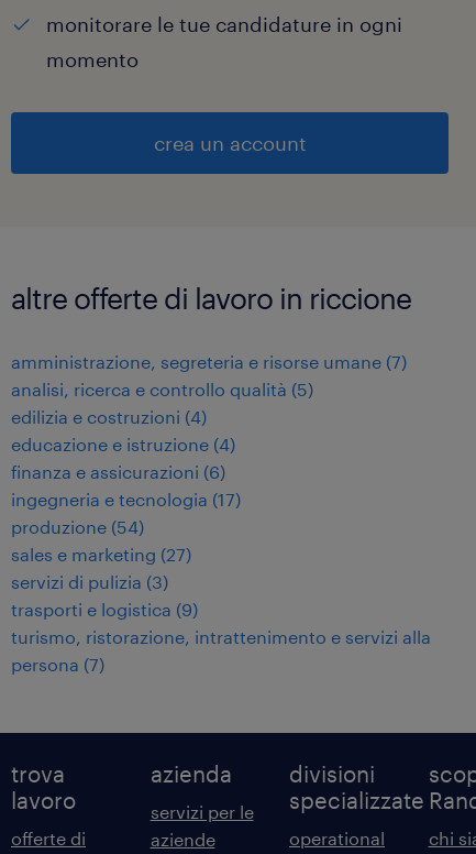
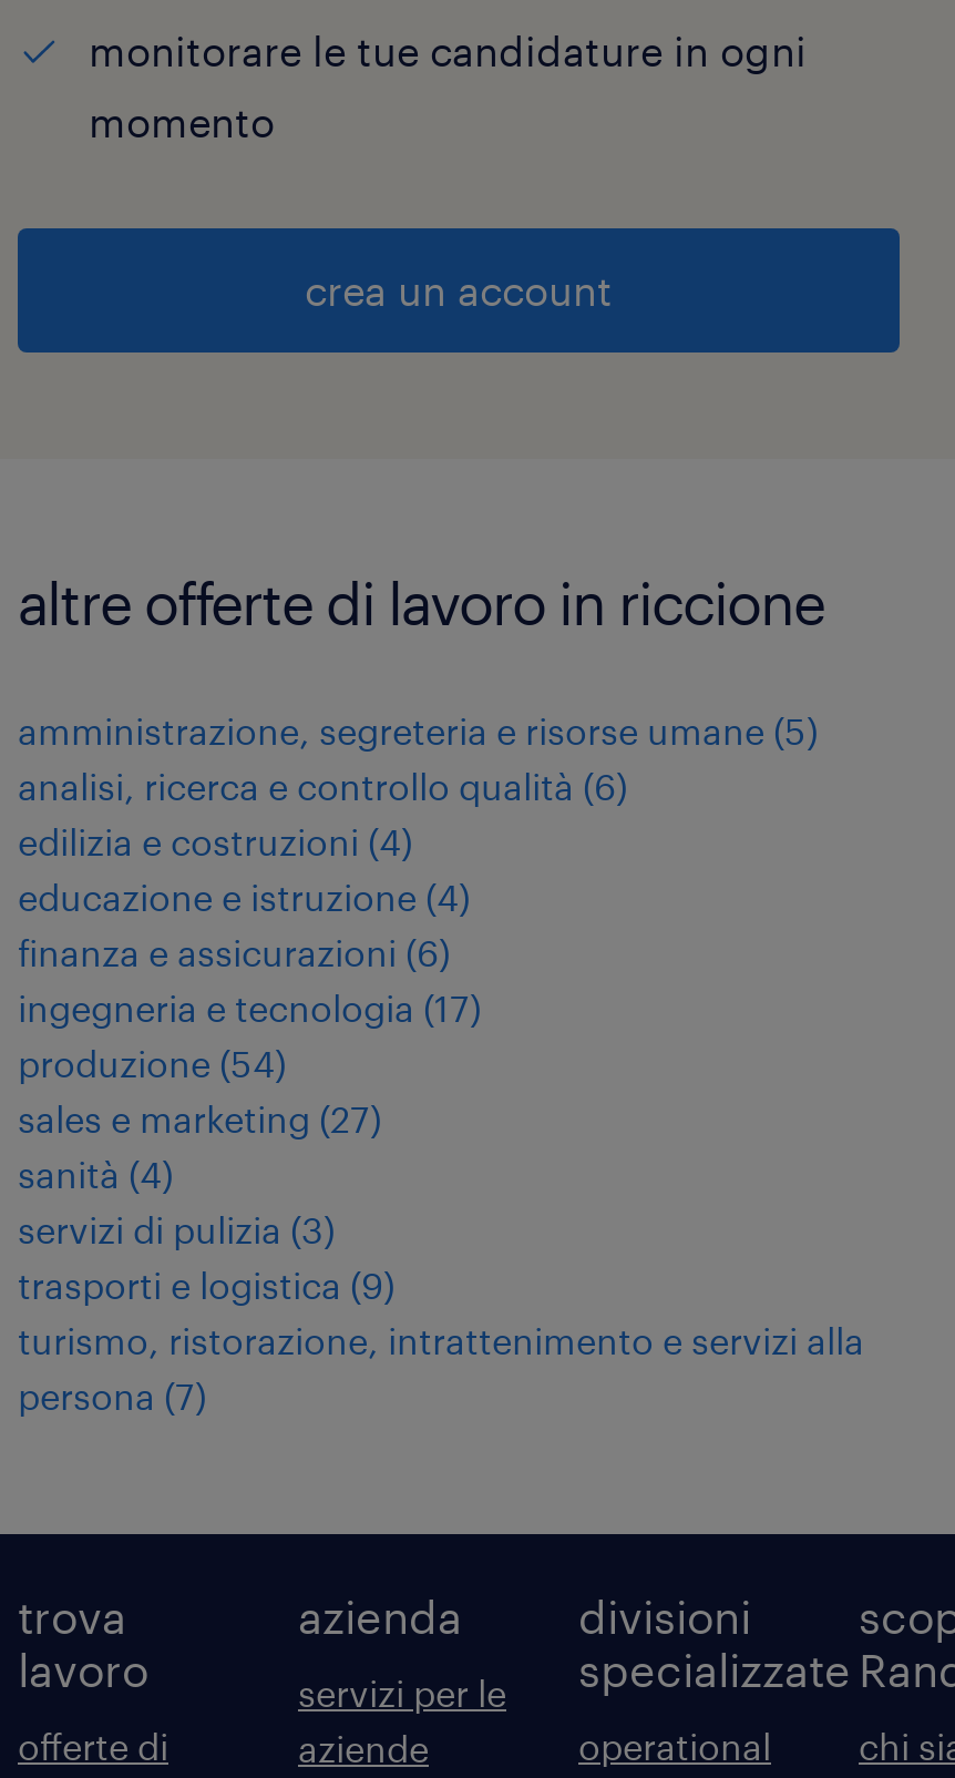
[11,352,407,372] amministrazione, segreteria e risorse umane (7) -> [18,710,818,752] amministrazione, segreteria e risorse umane (5)
[11,379,313,400] analisi, ricerca e controllo qualità (5) -> [18,766,627,808] analisi, ricerca e controllo qualità (6)
none -> [18,1154,173,1196] sanità (4)

